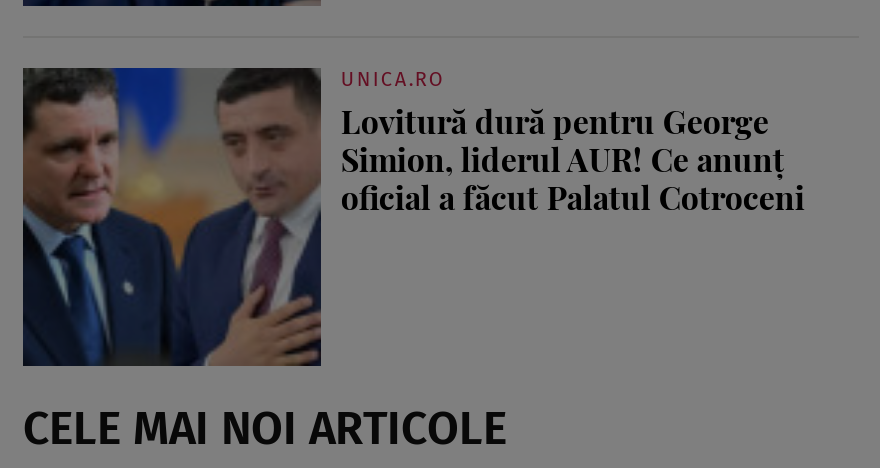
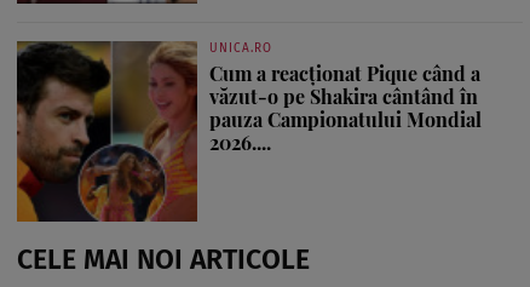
[21,66,805,368] [image] | Lovitură dură pentru George | Simion, liderul AUR! Ce anunț | oficial a făcut Palatul Cotroceni -> [16,40,481,223] [image] | Cum a reacționat Pique când a | văzut-o pe Shakira cântând în | pauza Campionatului Mondial | 2026....

